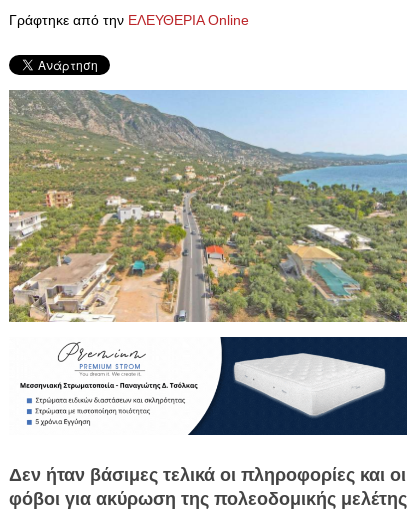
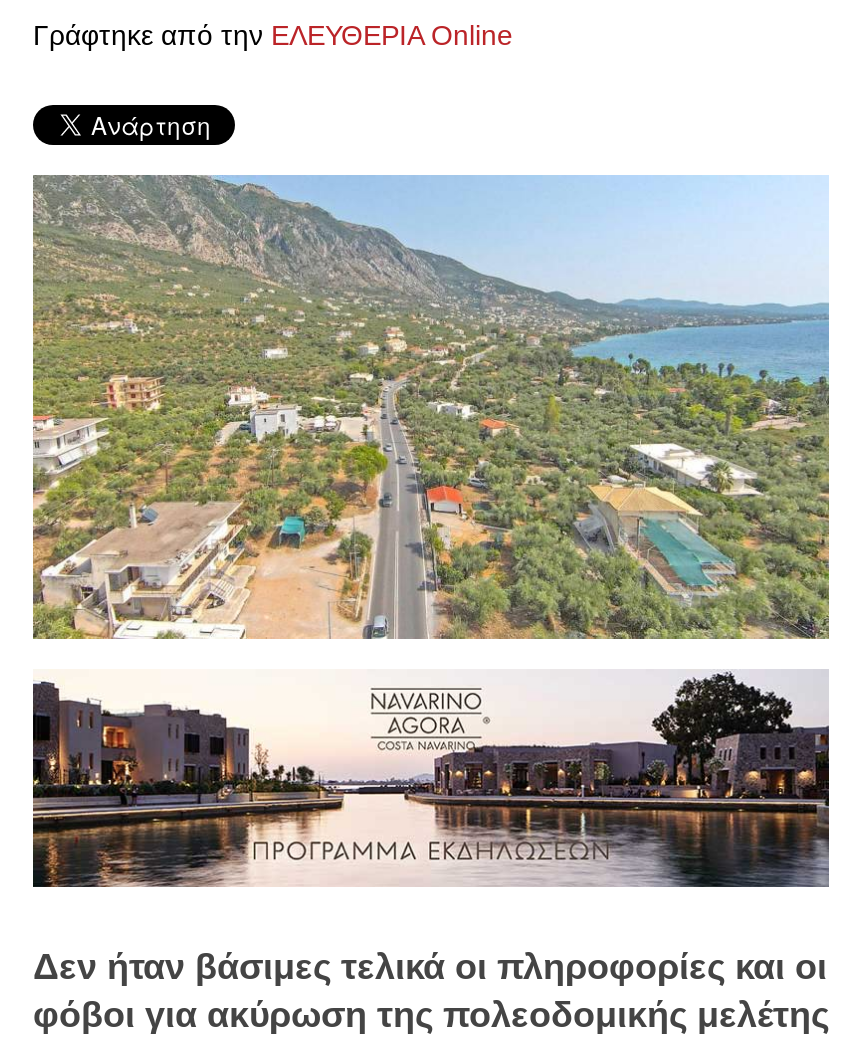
[9,336,408,436] [image] -> [31,669,831,889] [image]

